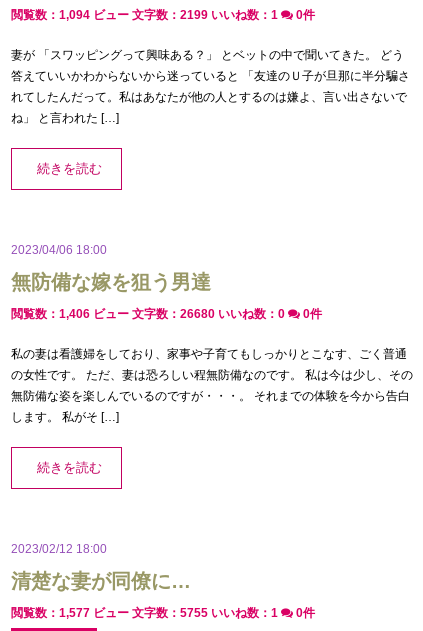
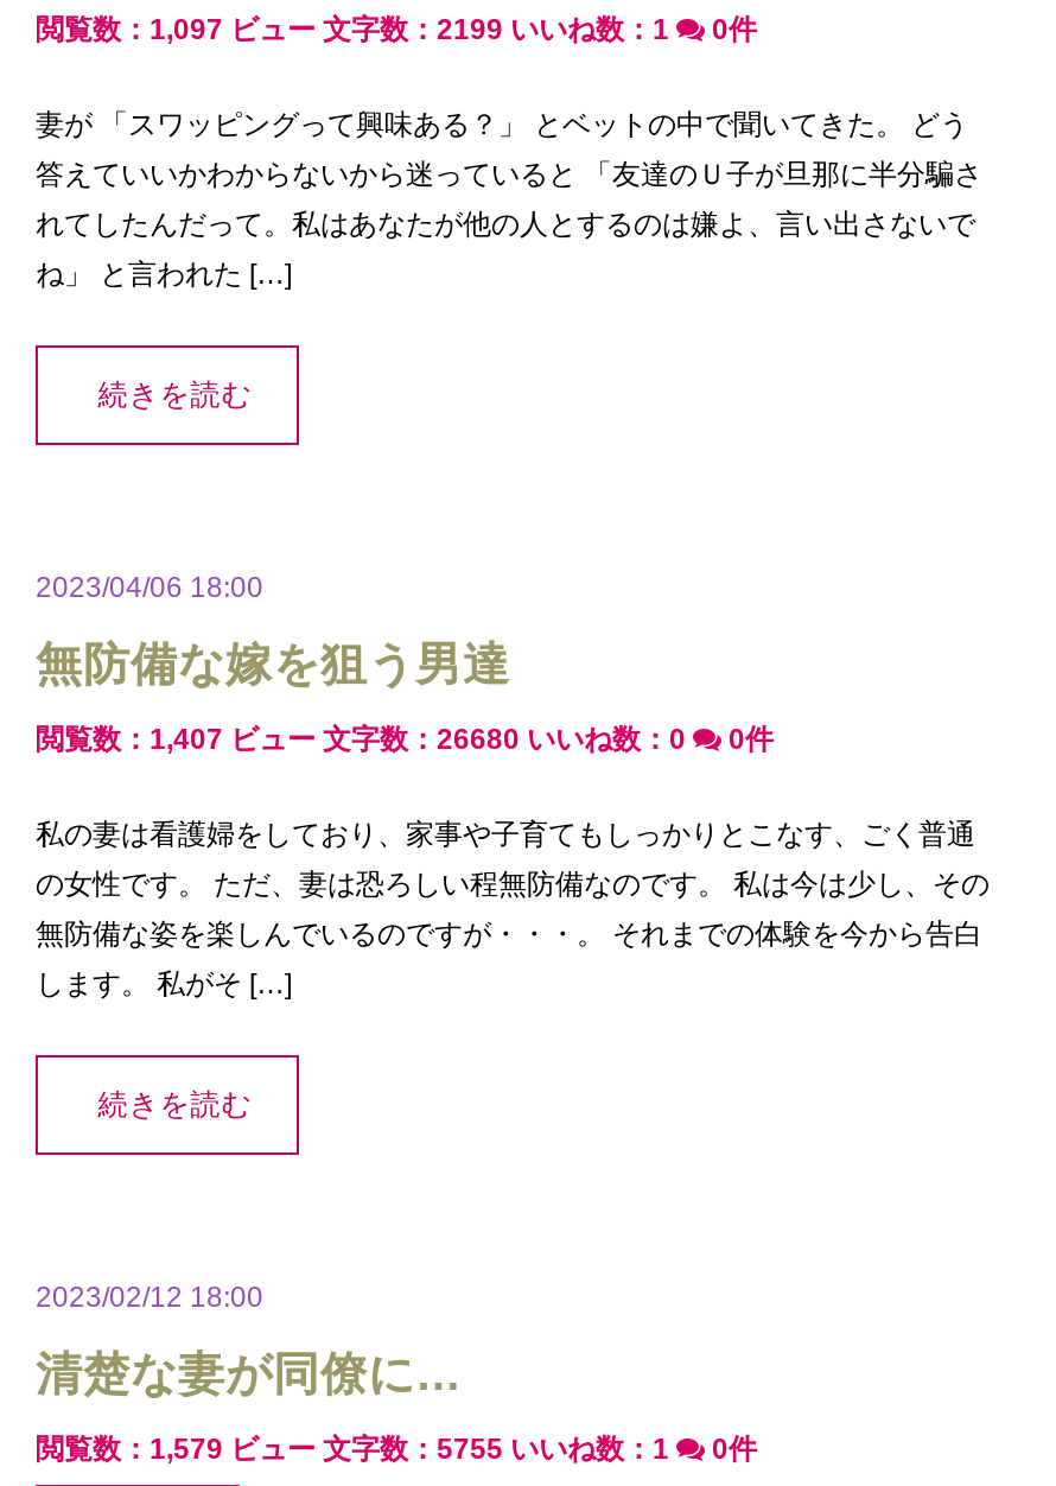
[11,8,278,22] 閲覧数：1,094 ビュー 文字数：2199 いいね数：1 -> [36,13,669,46] 閲覧数：1,097 ビュー 文字数：2199 いいね数：1
[11,307,285,321] 閲覧数：1,406 ビュー 文字数：26680 いいね数：0 -> [36,723,686,756] 閲覧数：1,407 ビュー 文字数：26680 いいね数：0
[11,606,278,620] 閲覧数：1,577 ビュー 文字数：5755 いいね数：1 -> [36,1433,669,1466] 閲覧数：1,579 ビュー 文字数：5755 いいね数：1

